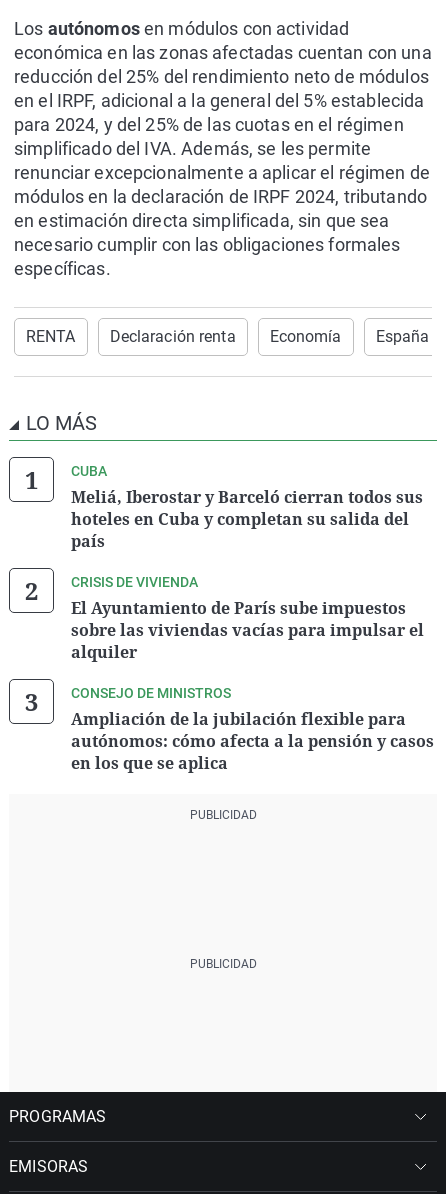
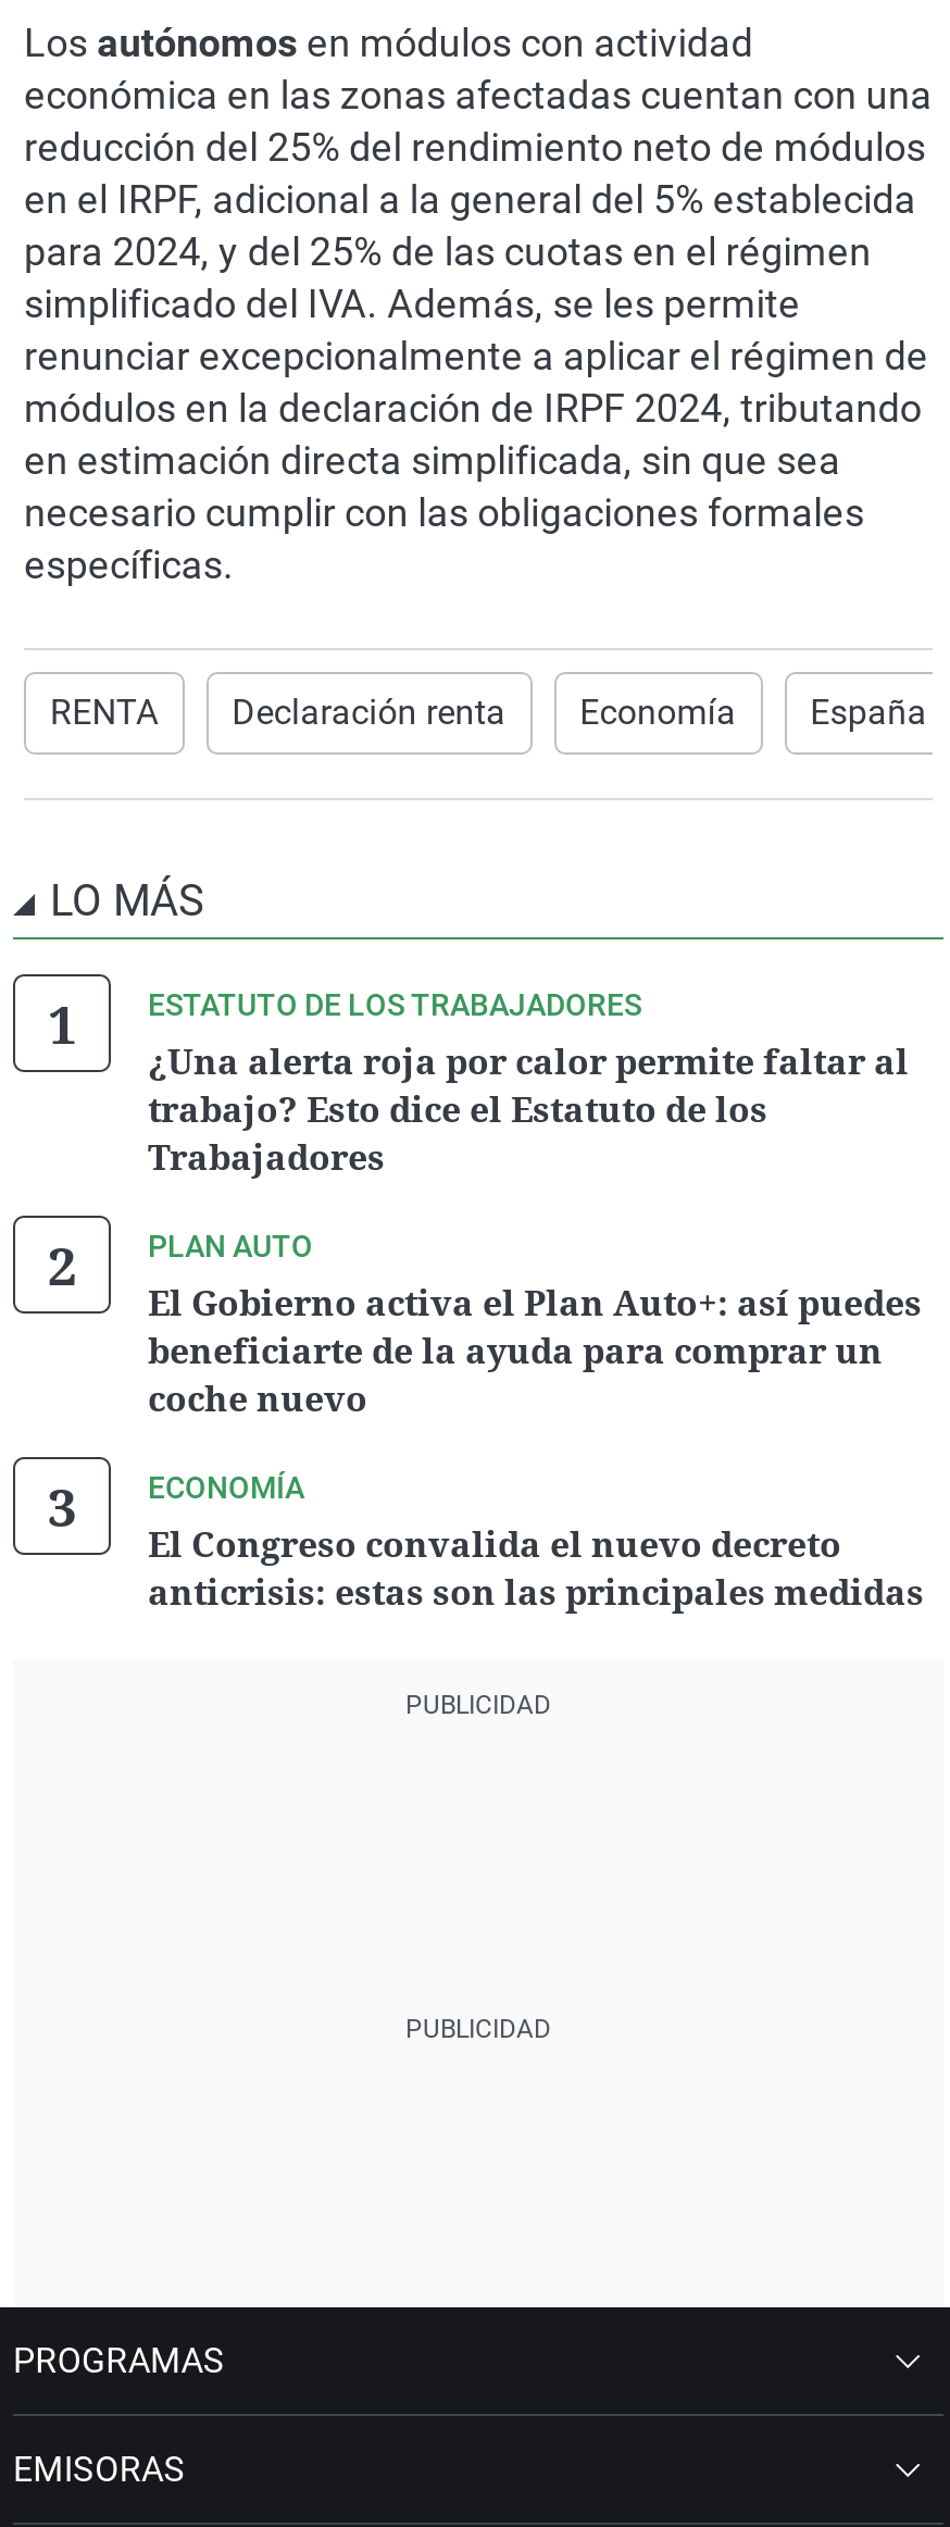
[71,463,423,552] CUBA | Meliá, Iberostar y Barceló cierran todos sus | hoteles en Cuba y completan su salida del | país -> [148,987,909,1181] ESTATUTO DE LOS TRABAJADORES | ¿Una alerta roja por calor permite faltar al | trabajo? Esto dice el Estatuto de los | Trabajadores
[71,574,424,663] CRISIS DE VIVIENDA | El Ayuntamiento de París sube impuestos | sobre las viviendas vacías para impulsar el | alquiler -> [148,1229,922,1422] PLAN AUTO | El Gobierno activa el Plan Auto+: así puedes | beneficiarte de la ayuda para comprar un | coche nuevo
[71,685,434,774] CONSEJO DE MINISTROS | Ampliación de la jubilación flexible para | autónomos: cómo afecta a la pensión y casos | en los que se aplica -> [148,1470,924,1616] ECONOMÍA | El Congreso convalida el nuevo decreto | anticrisis: estas son las principales medidas

